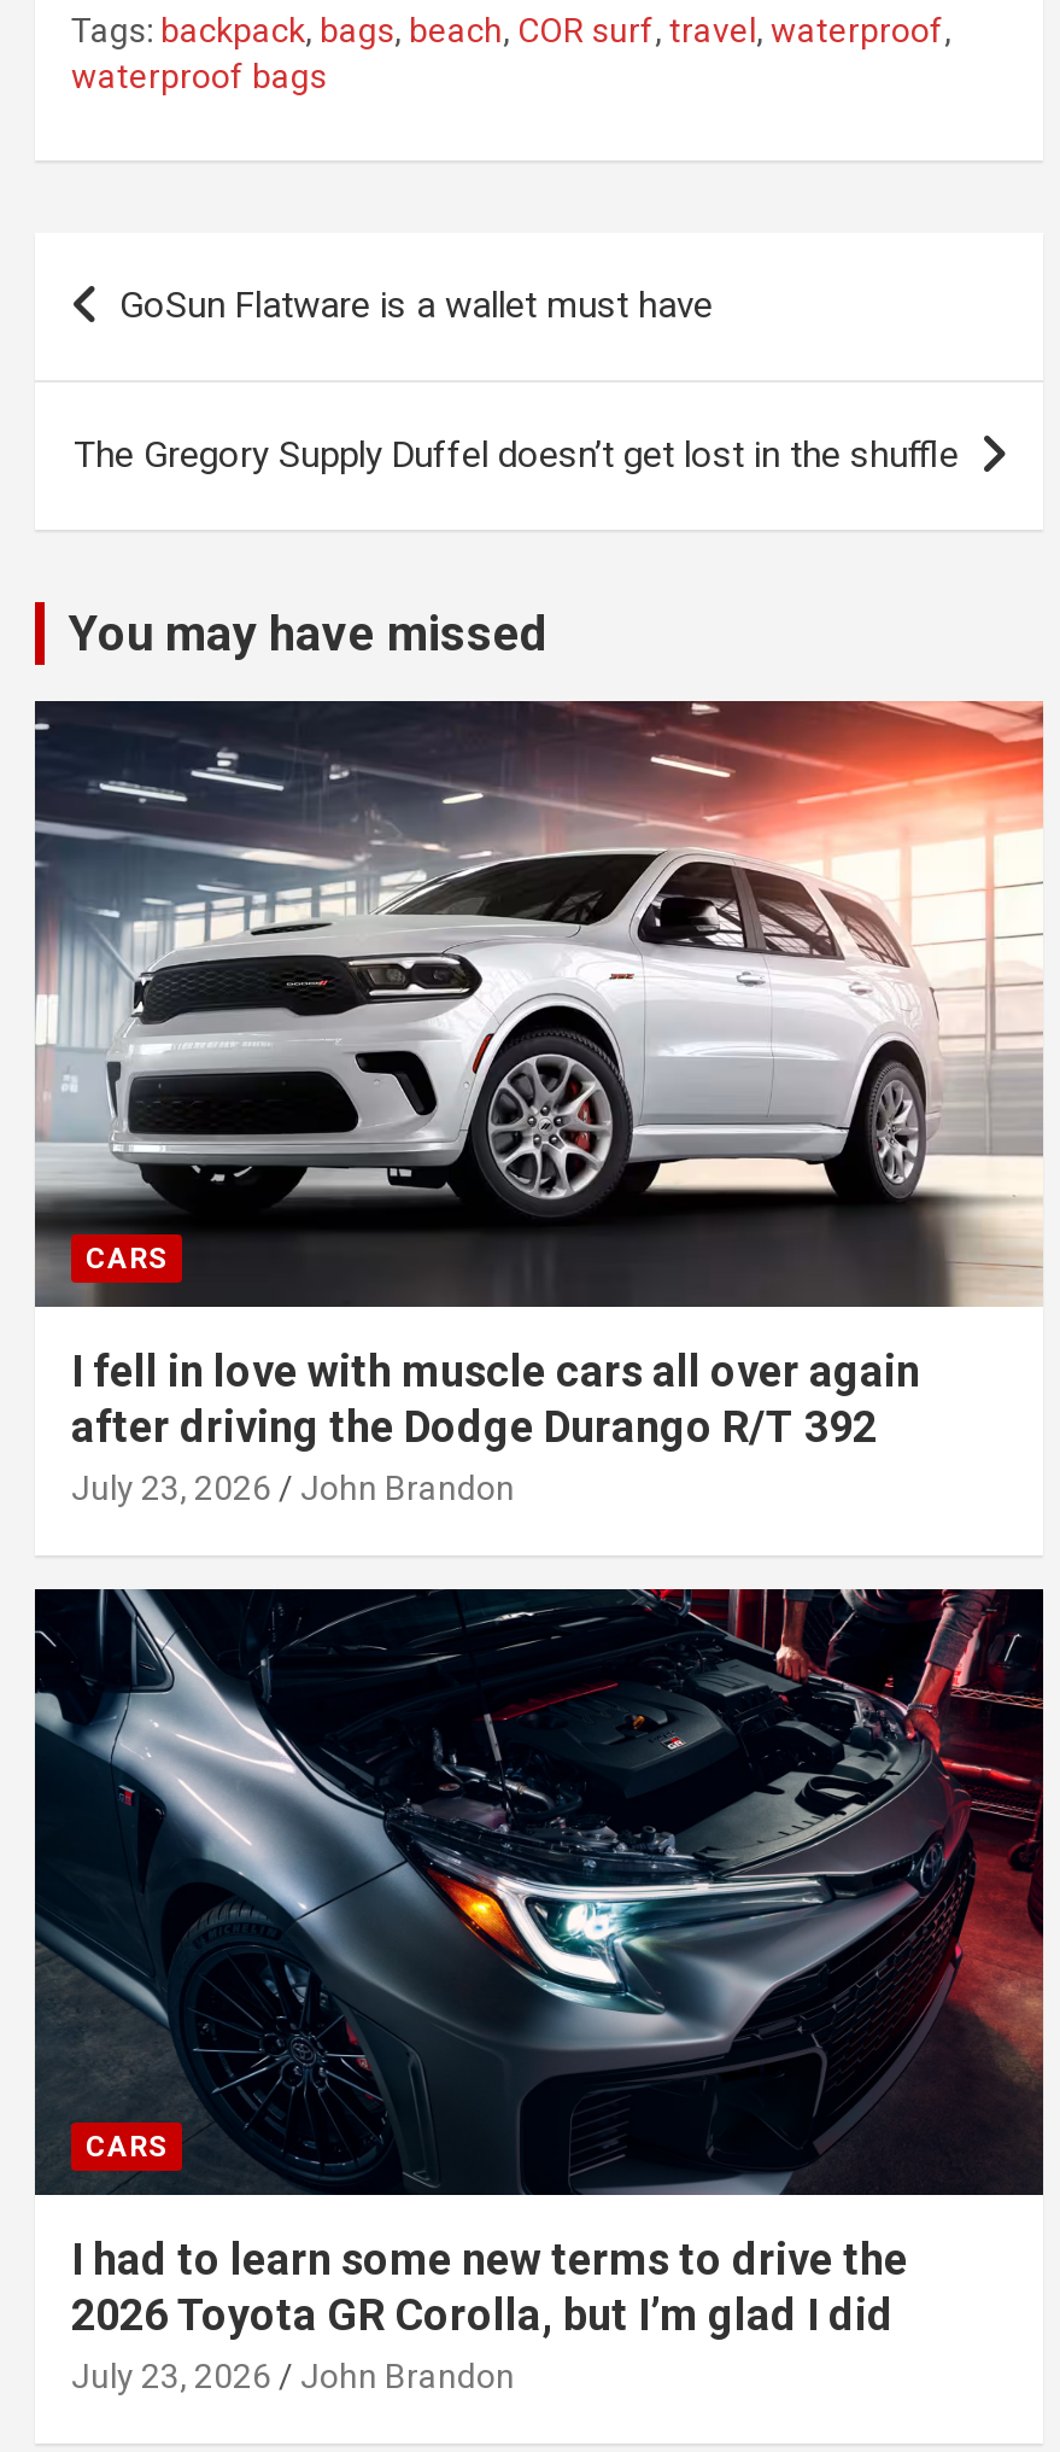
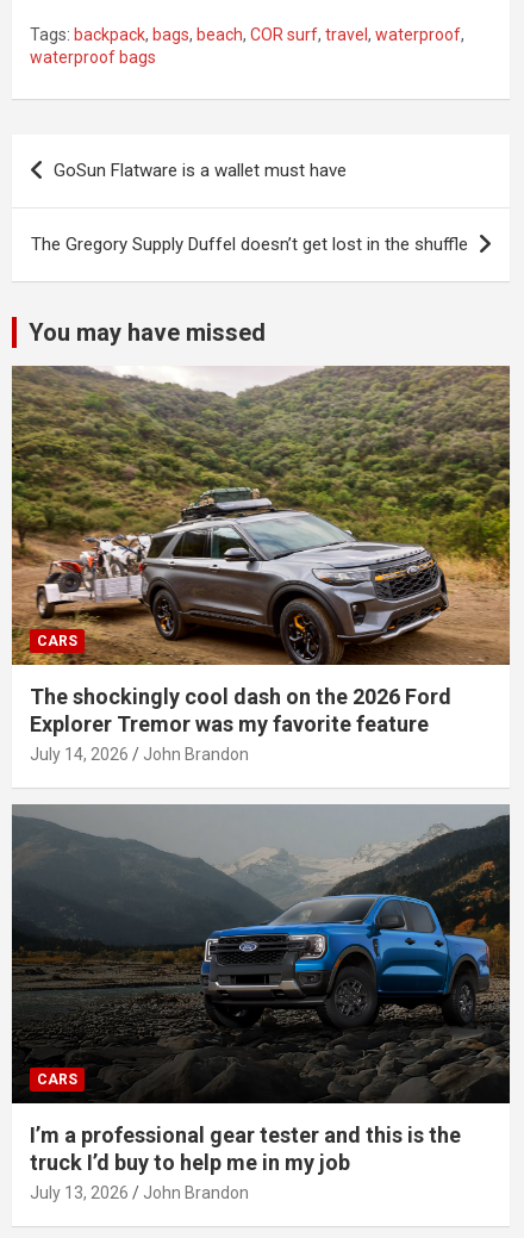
[33,699,1046,1508] [image] | I fell in love with muscle cars all over again | after driving the Dodge Durango R/T 392 | July 23, 2026 -> [11,365,511,764] [image] | The shockingly cool dash on the 2026 Ford | Explorer Tremor was my favorite feature | July 14, 2026
[35,1587,1046,2395] [image] | I had to learn some new terms to drive the | 2026 Toyota GR Corolla, but I’m glad I did | July 23, 2026 -> [12,804,511,1202] [image] | I’m a professional gear tester and this is the | truck I’d buy to help me in my job | July 13, 2026

